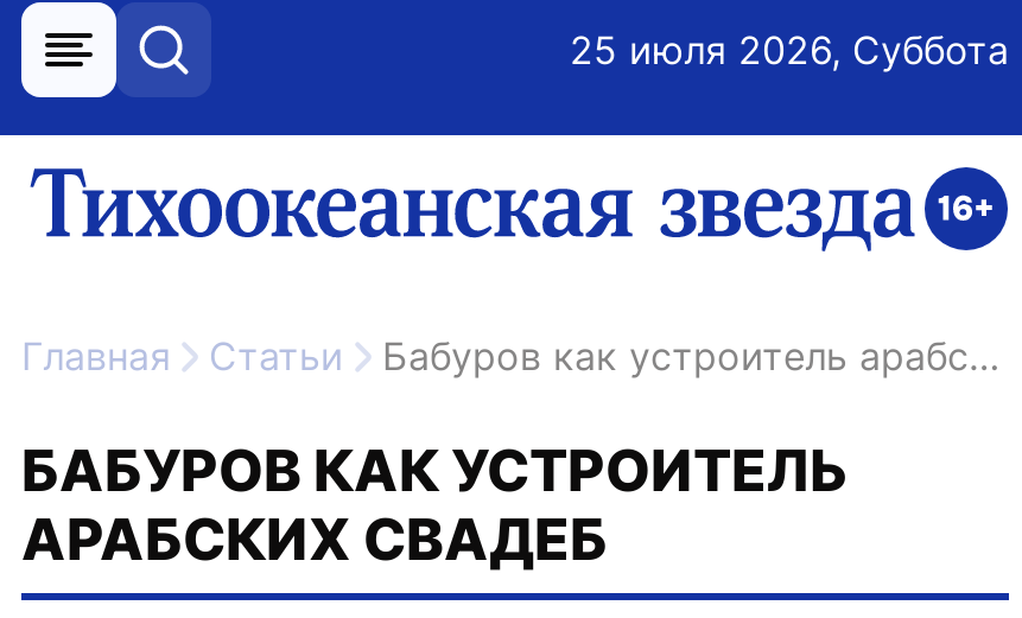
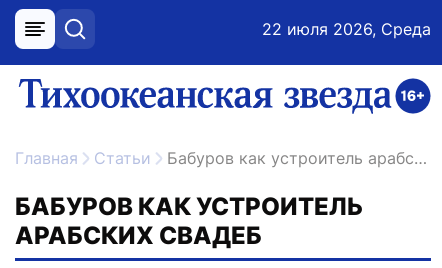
[570,26,1009,74] 25 июля 2026, Суббота -> [262,19,431,39] 22 июля 2026, Среда

